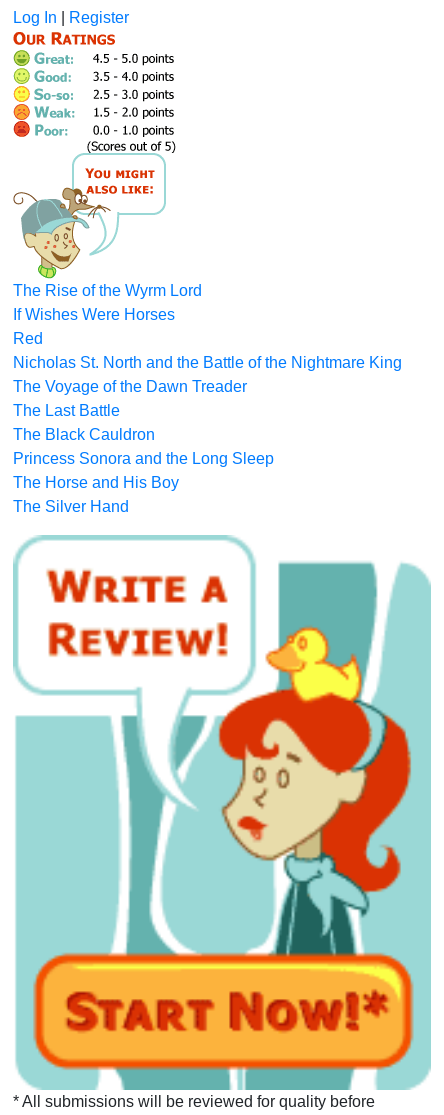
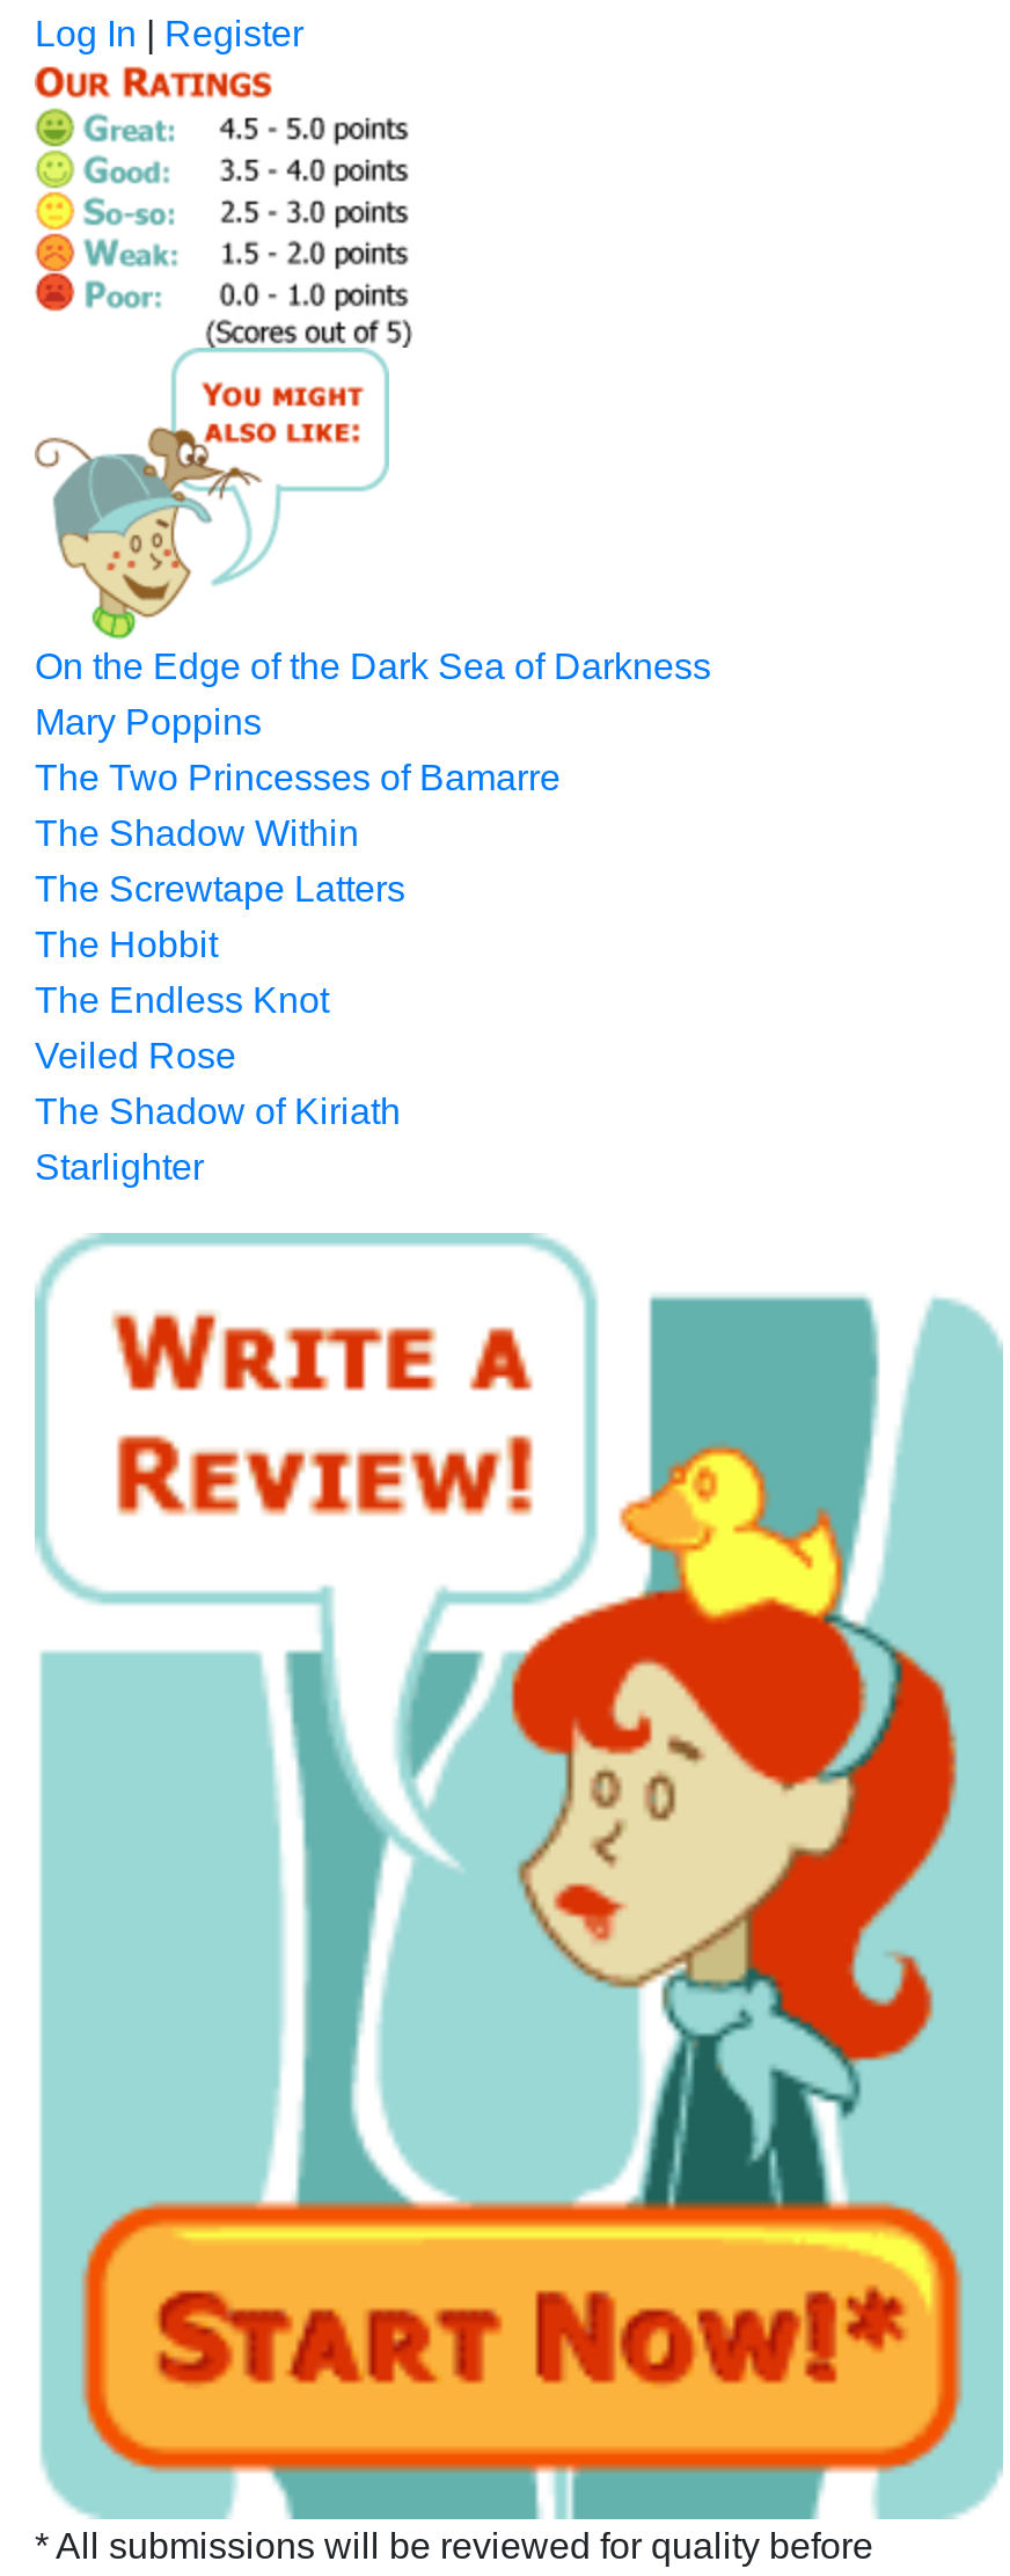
[13,282,402,515] The Rise of the Wyrm Lord | If Wishes Were Horses | Red | Nicholas St. North and the Battle of the Nightmare King | The Voyage of the Dawn Treader | The Last Battle | The Black Cauldron | Princess Sonora and the Long Sleep | The Horse and His Boy | The Silver Hand -> [35,647,711,1187] On the Edge of the Dark Sea of Darkness | Mary Poppins | The Two Princesses of Bamarre | The Shadow Within | The Screwtape Latters | The Hobbit | The Endless Knot | Veiled Rose | The Shadow of Kiriath | Starlighter

